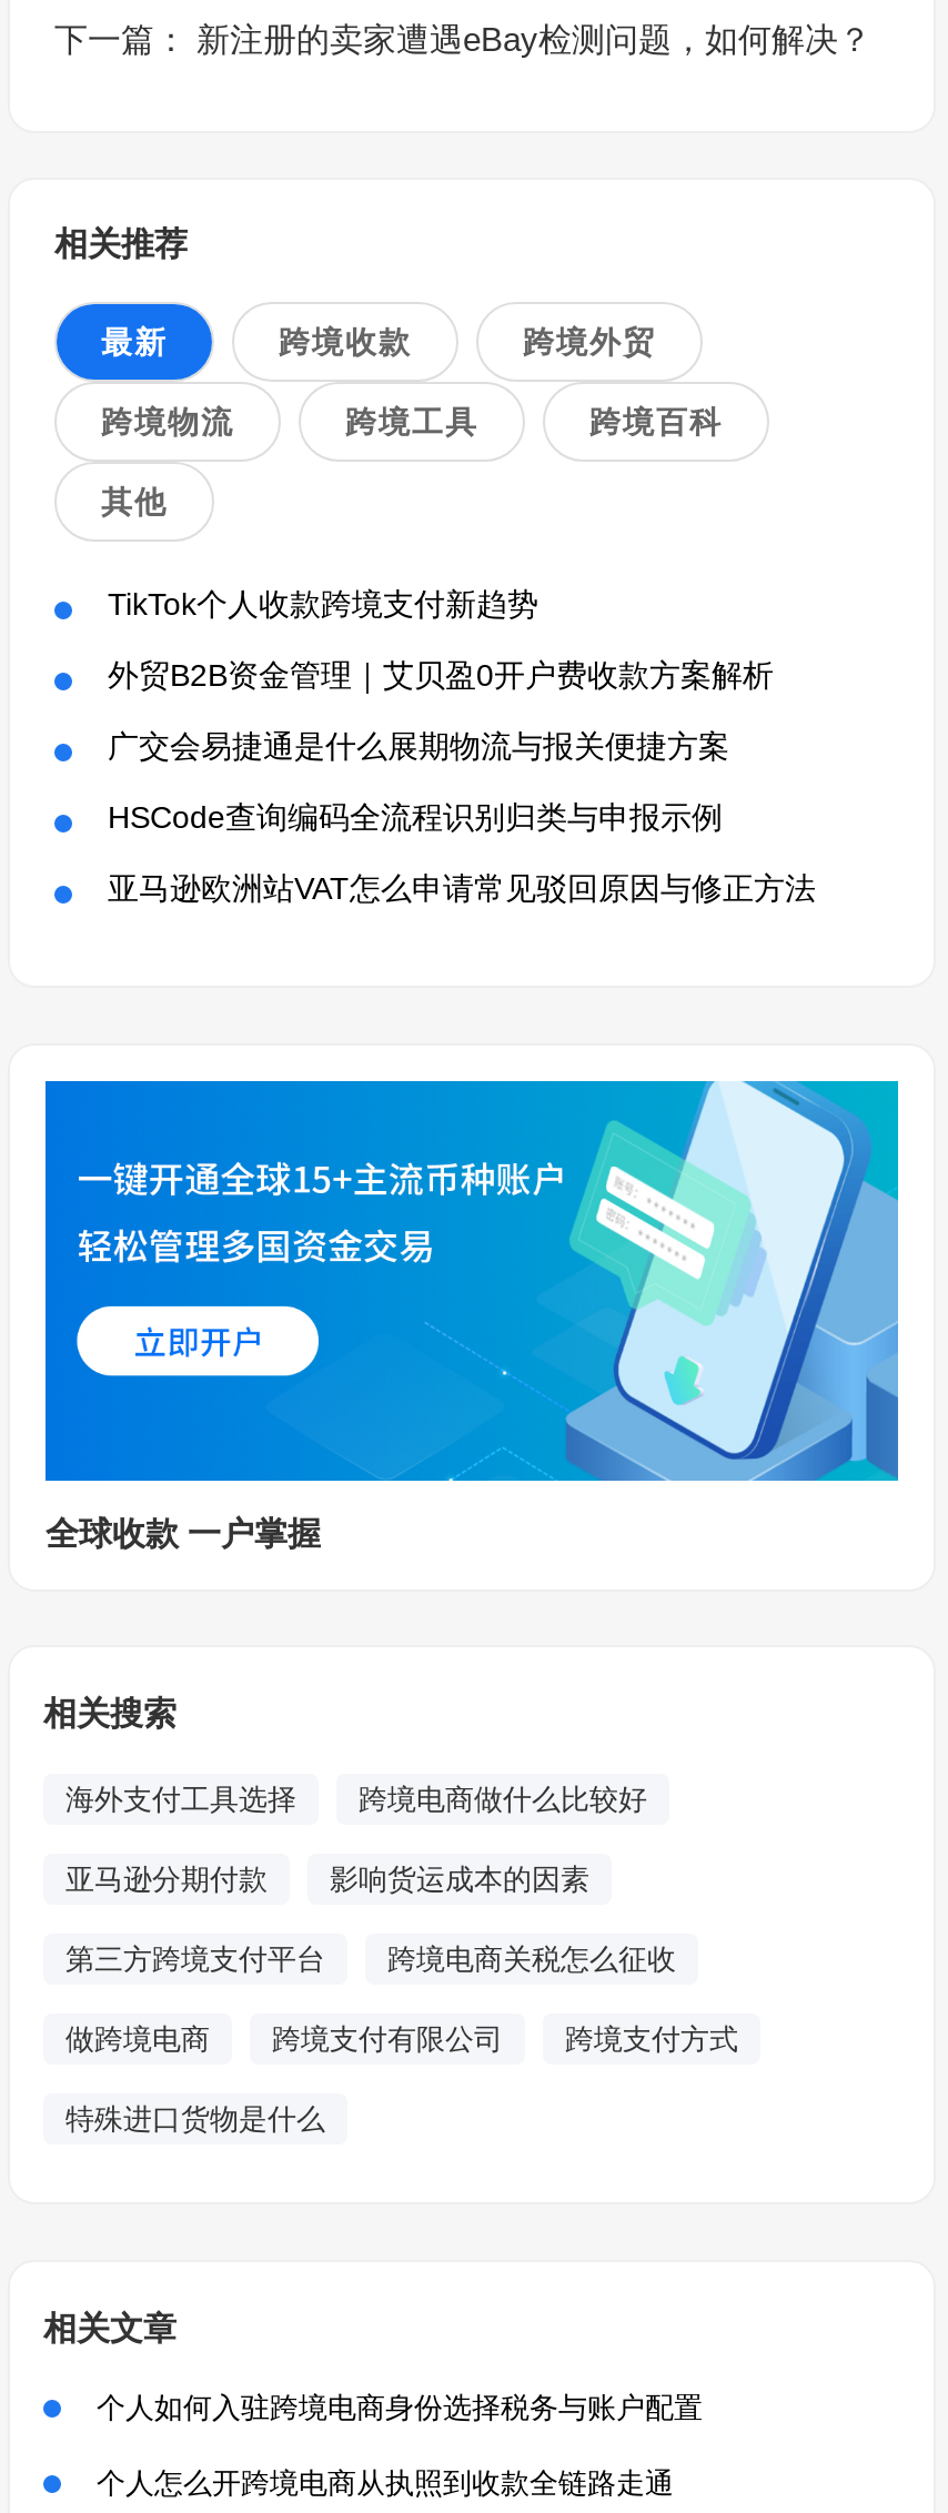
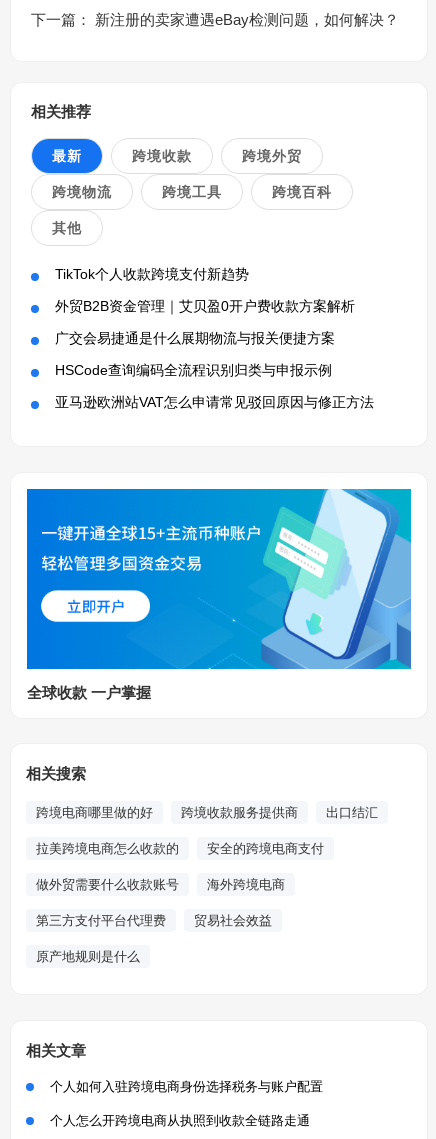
[65,1783,647,1816] 海外支付工具选择 | 跨境电商做什么比较好 -> [36,805,378,820] 跨境电商哪里做的好 | 跨境收款服务提供商 | 出口结汇
[65,1863,589,1896] 亚马逊分期付款 | 影响货运成本的因素 -> [36,841,324,856] 拉美跨境电商怎么收款的 | 安全的跨境电商支付
[65,1942,676,1976] 第三方跨境支付平台 | 跨境电商关税怎么征收 -> [36,877,285,892] 做外贸需要什么收款账号 | 海外跨境电商
[65,2022,738,2056] 做跨境电商 | 跨境支付有限公司 | 跨境支付方式 -> [36,913,272,928] 第三方支付平台代理费 | 贸易社会效益
[65,2102,325,2136] 特殊进口货物是什么 -> [36,949,140,964] 原产地规则是什么

